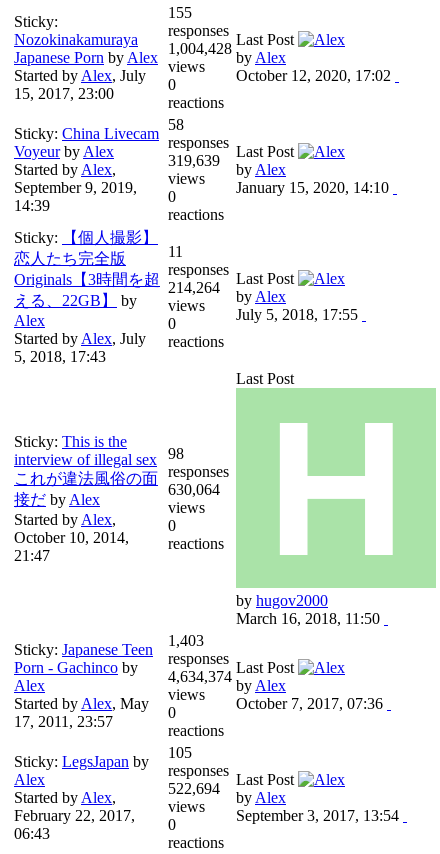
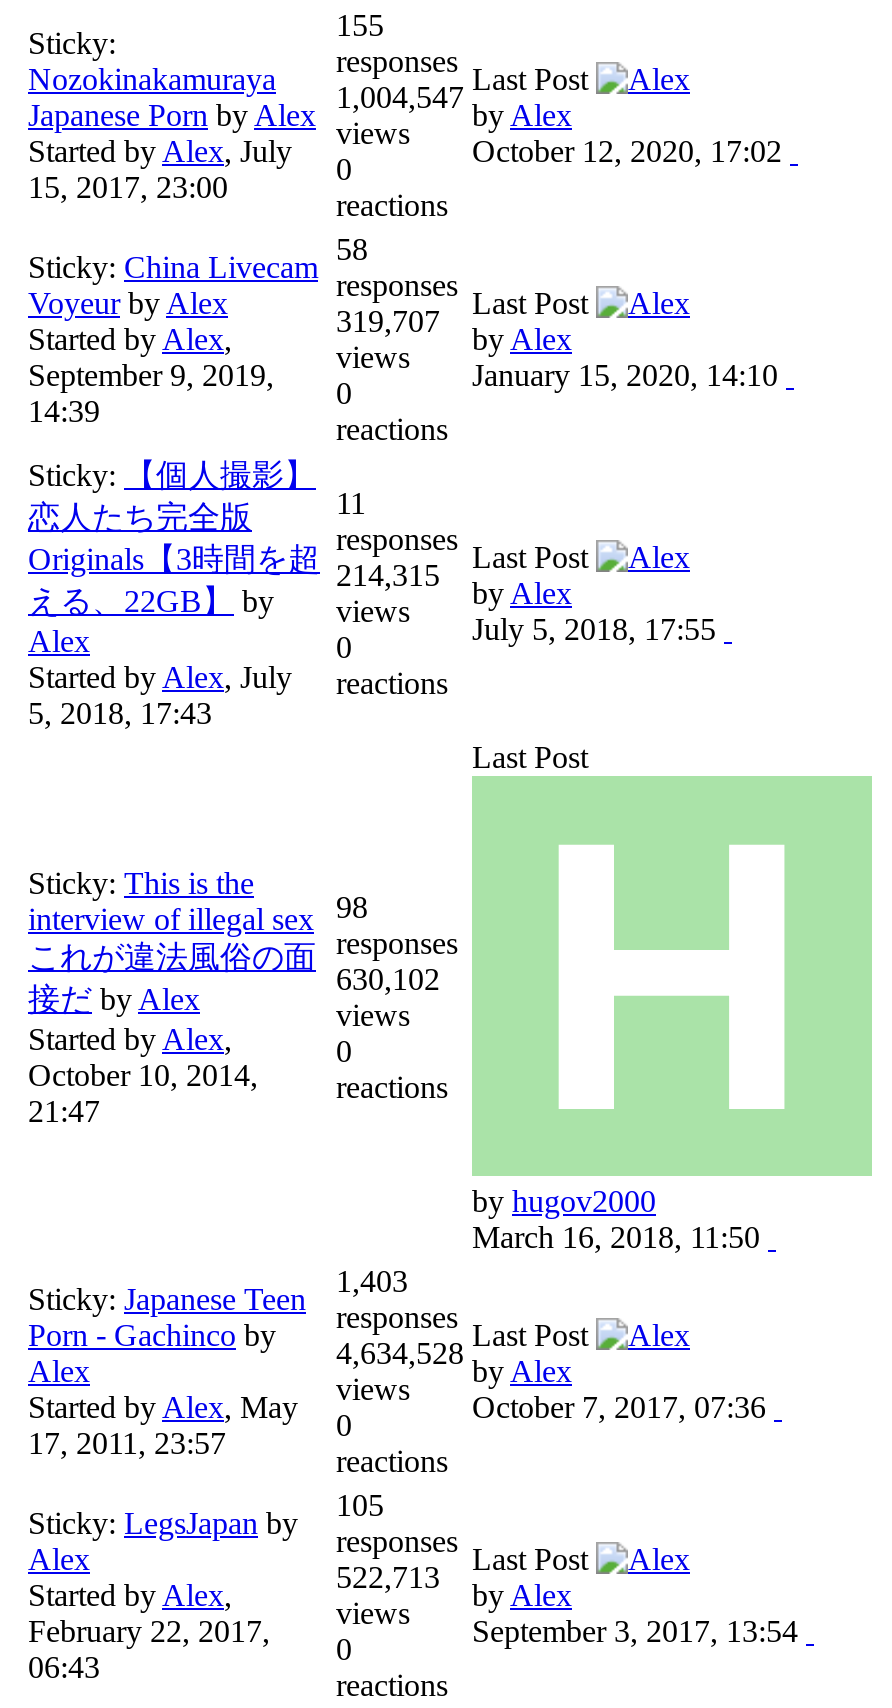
[168,40,232,57] 1,004,428 -> [336,80,464,114] 1,004,547
[168,152,220,169] 319,639 -> [336,304,440,338] 319,707
[14,271,220,296] Originals【3時間を超 214,264 -> [28,542,440,592] Originals【3時間を超 214,315
[168,481,220,498] 630,064 -> [336,962,440,996] 630,102
[168,668,232,685] 4,634,374 -> [336,1336,464,1370] 4,634,528
[168,780,220,797] 522,694 -> [336,1560,440,1594] 522,713

